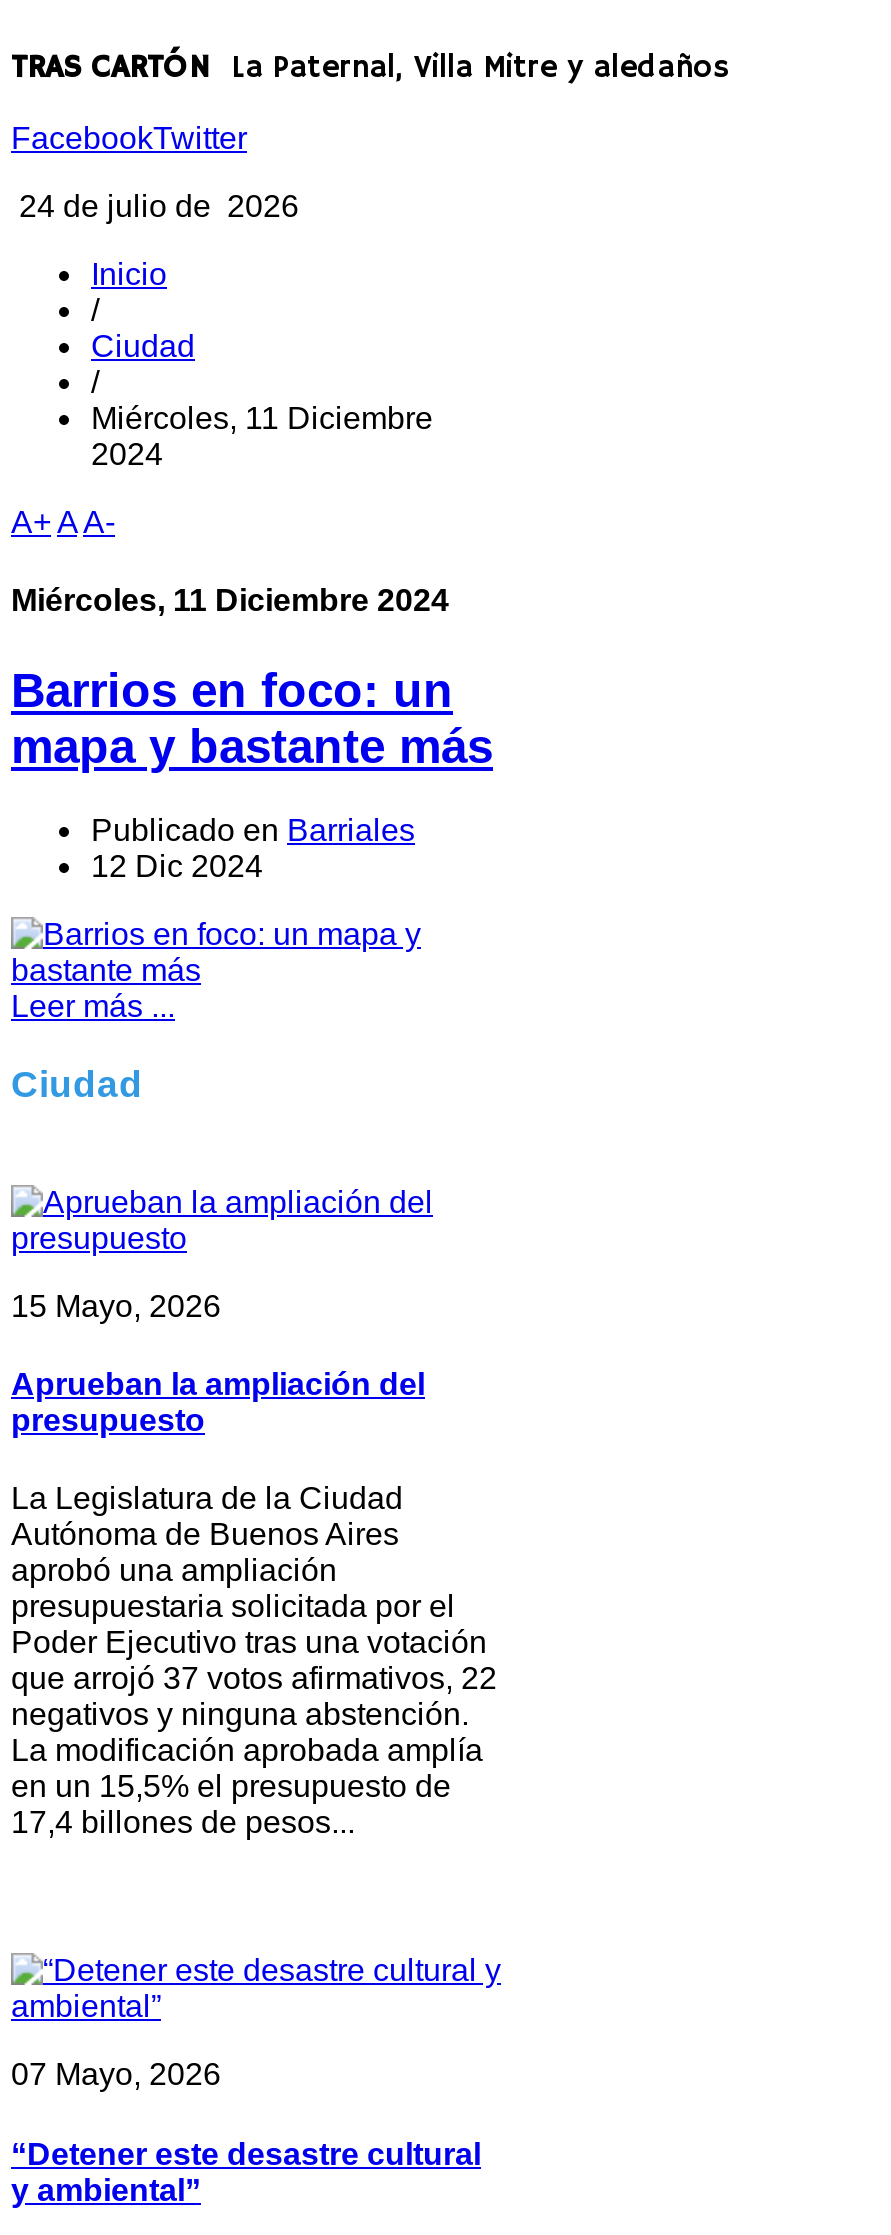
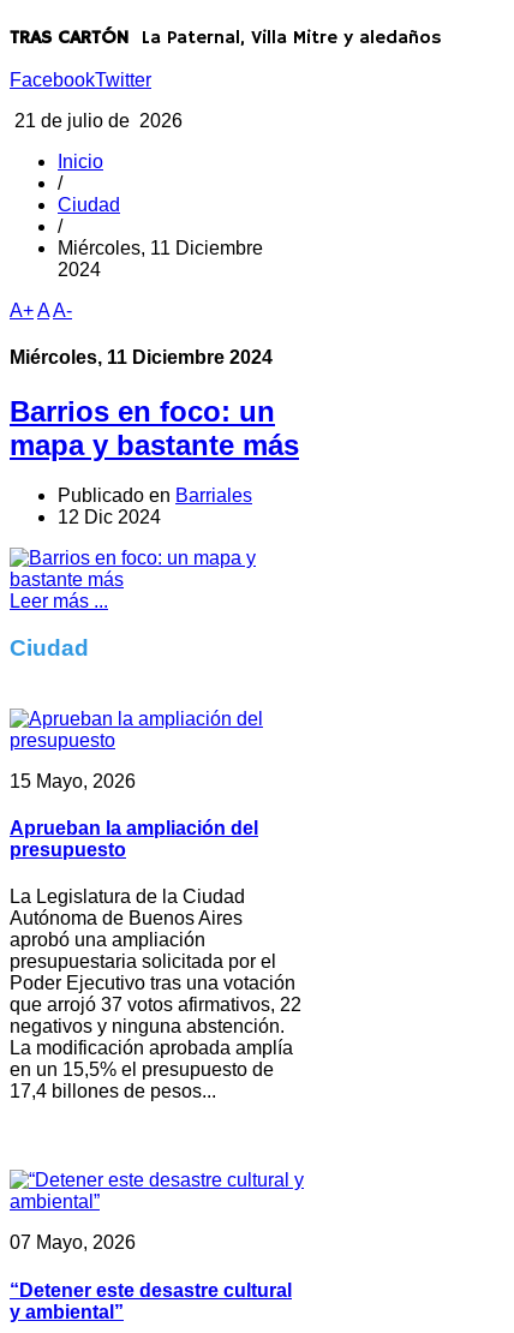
[11,189,299,223] 24 de julio de 2026 -> [10,110,183,131] 21 de julio de 2026

